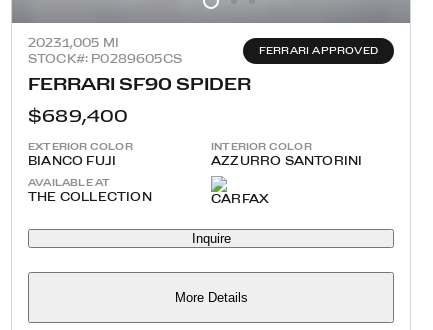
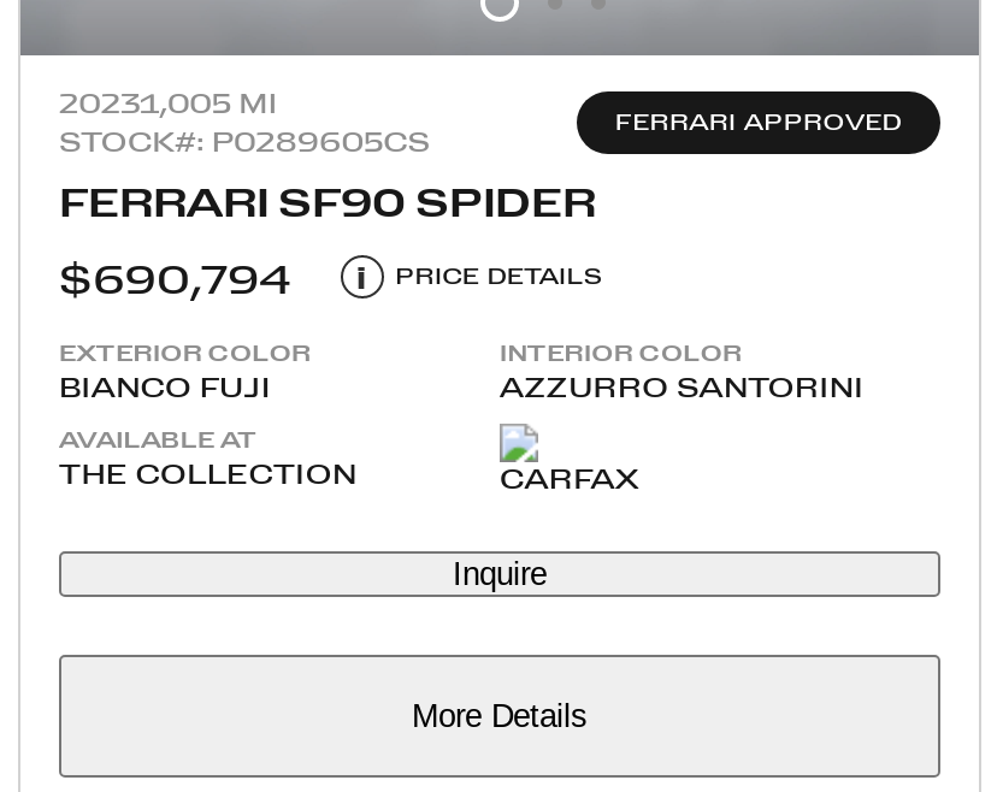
[28,106,129,125] $689,400 -> [59,254,603,300] $690,794 | i | PRICE DETAILS

